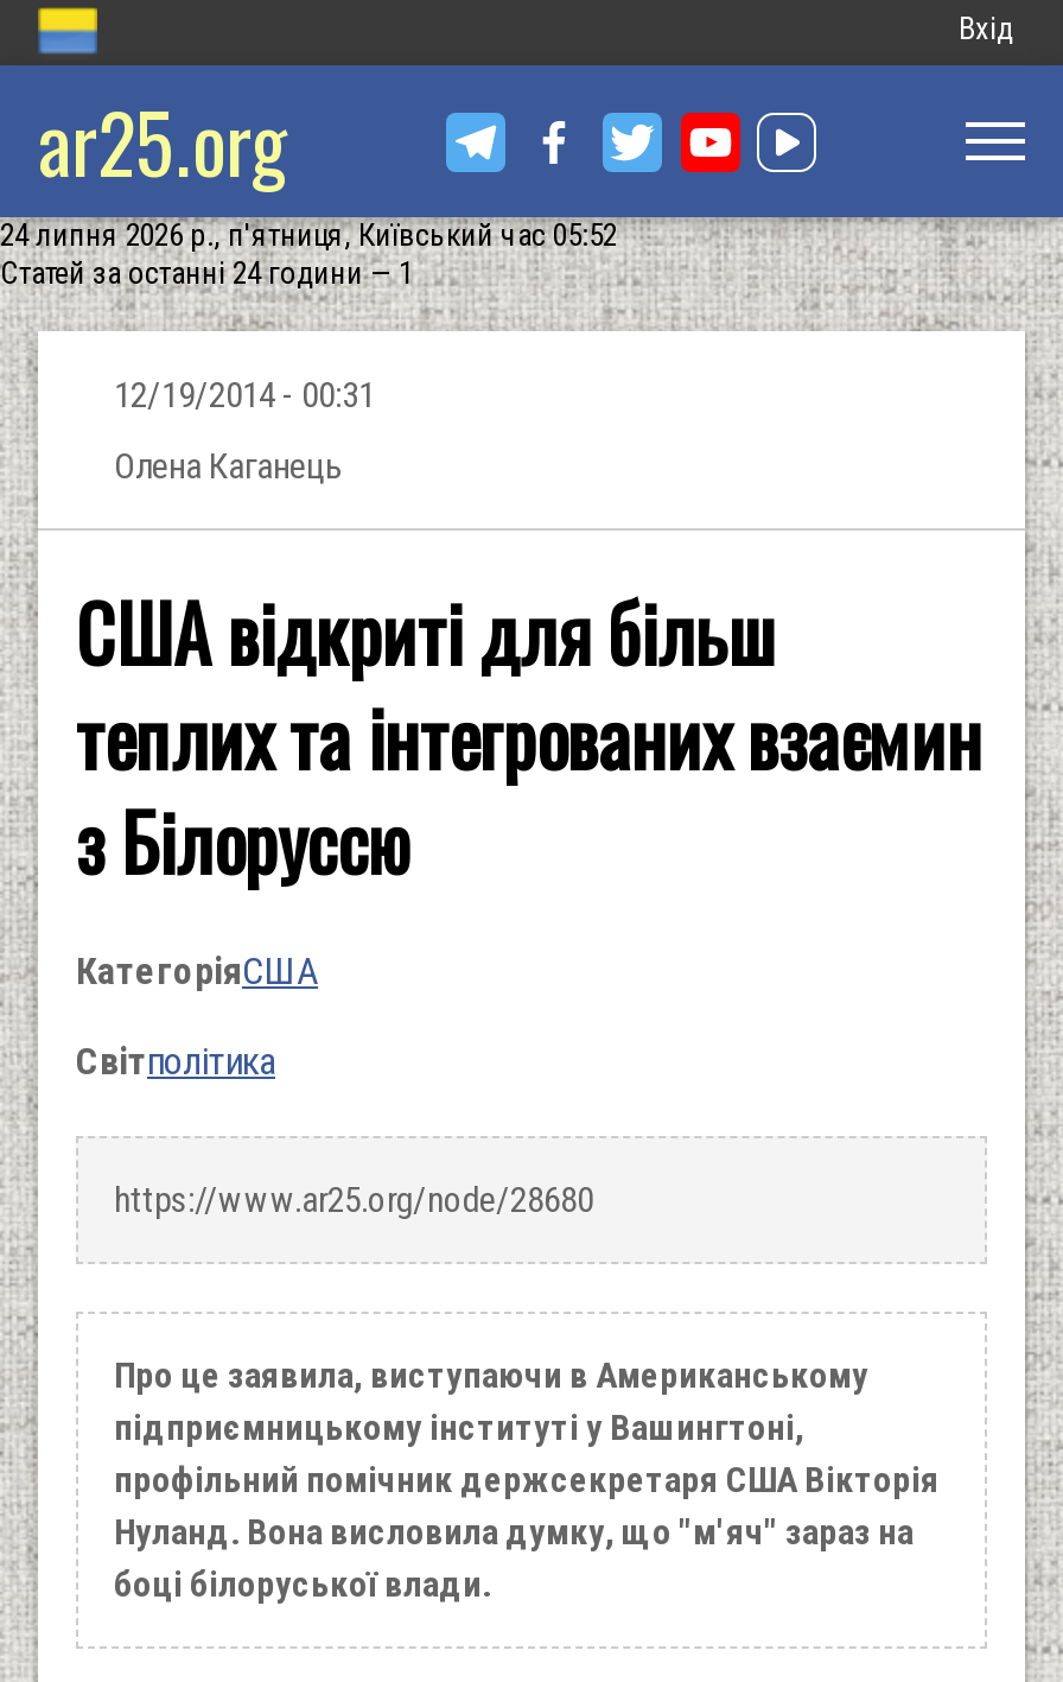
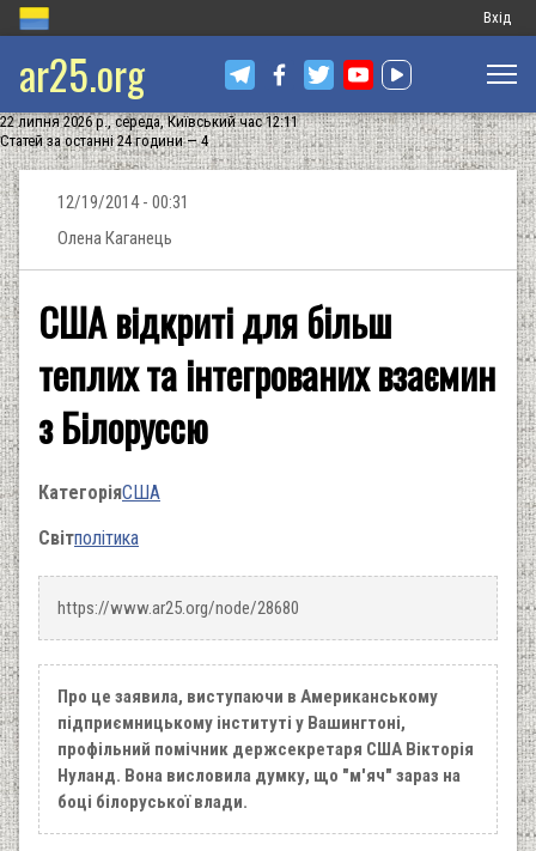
[0,217,617,253] 24 липня 2026 р., п'ятниця, Київський час 05:52 -> [0,113,298,130] 22 липня 2026 р., середа, Київський час 12:11
[0,255,413,291] Статей за останні 24 години — 1 -> [0,132,208,150] Статей за останні 24 години — 4

